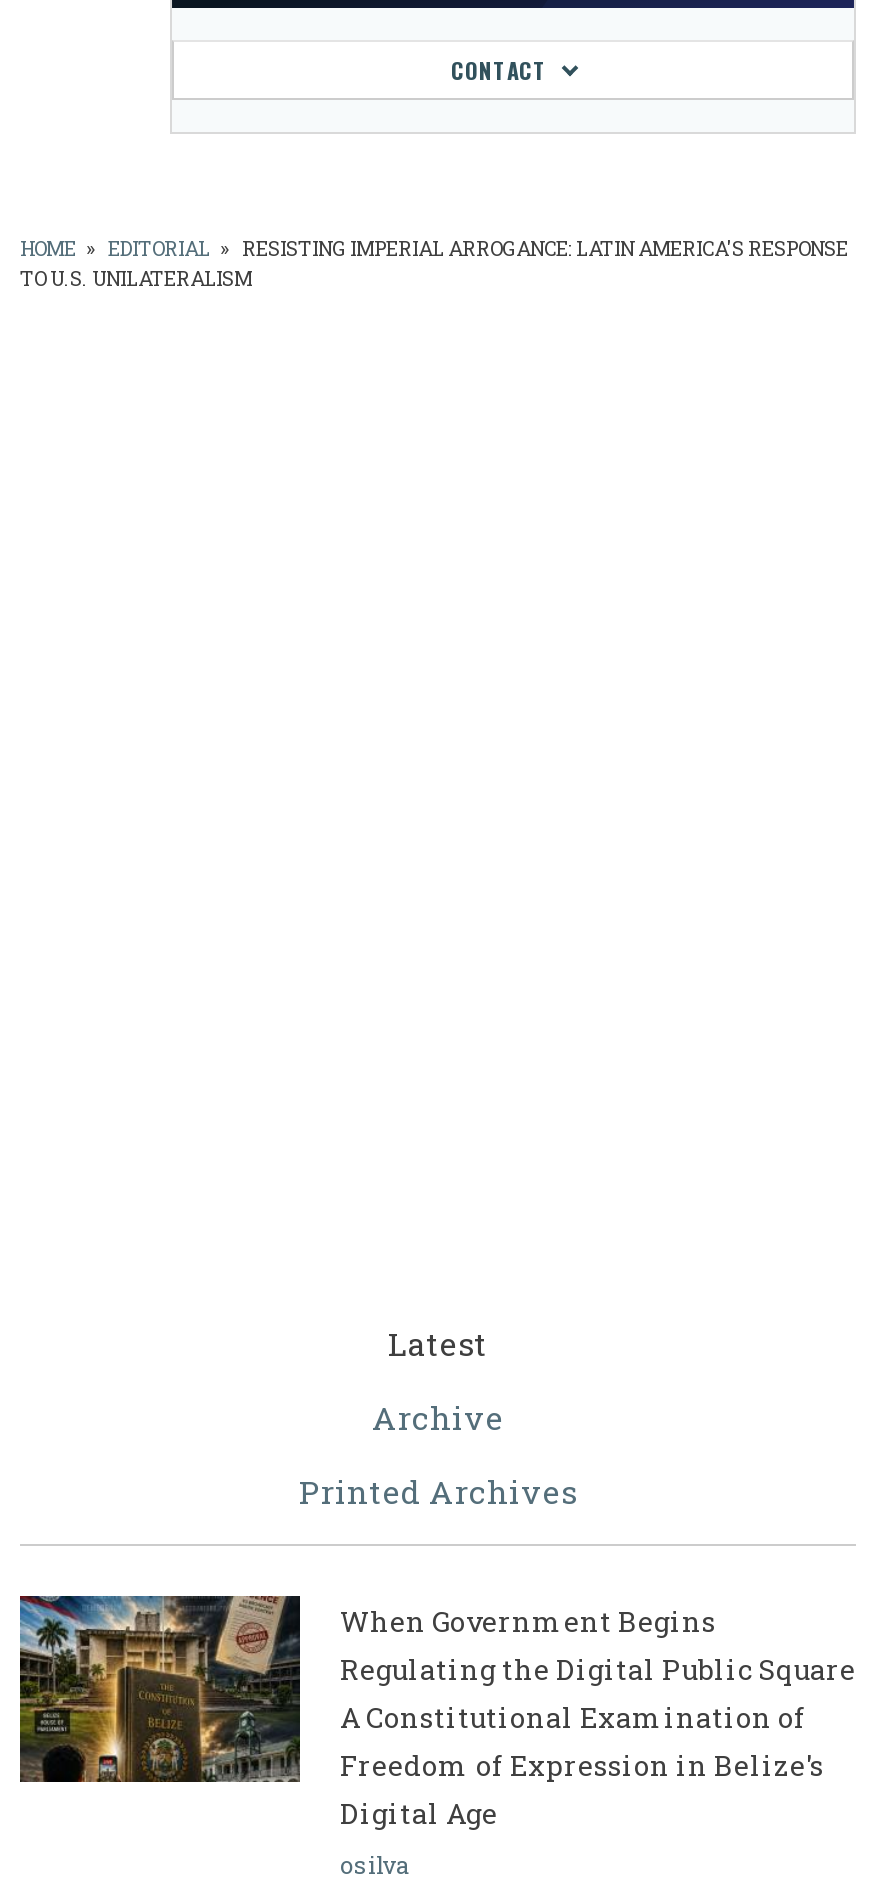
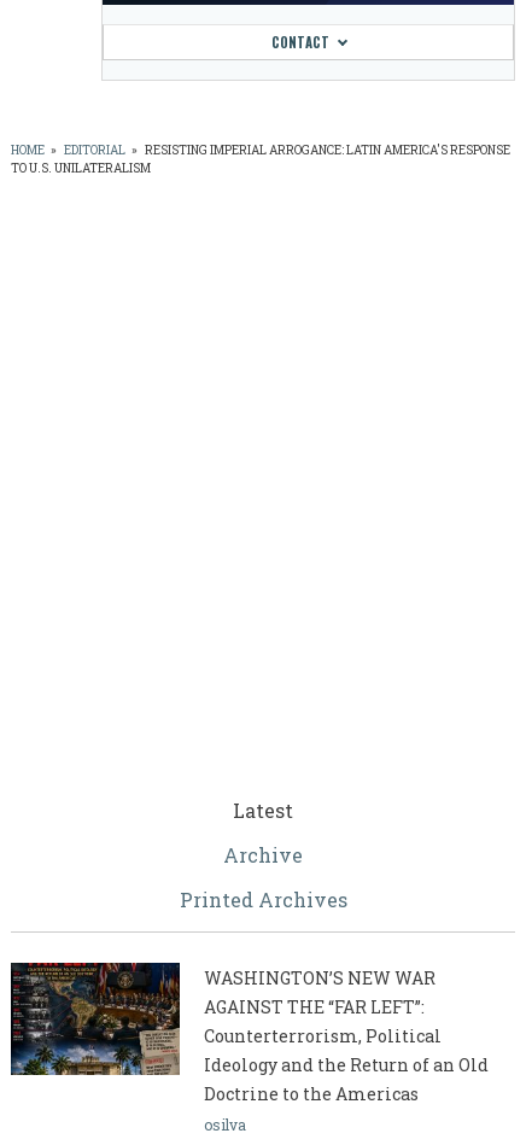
[18,1594,856,1832] [image] | When Government Begins | Regulating the Digital Public Square | A Constitutional Examination of | Freedom of Expression in Belize's | Digital Age -> [10,962,489,1105] [image] | WASHINGTON’S NEW WAR | AGAINST THE “FAR LEFT”: | Counterterrorism, Political | Ideology and the Return of an Old | Doctrine to the Americas

